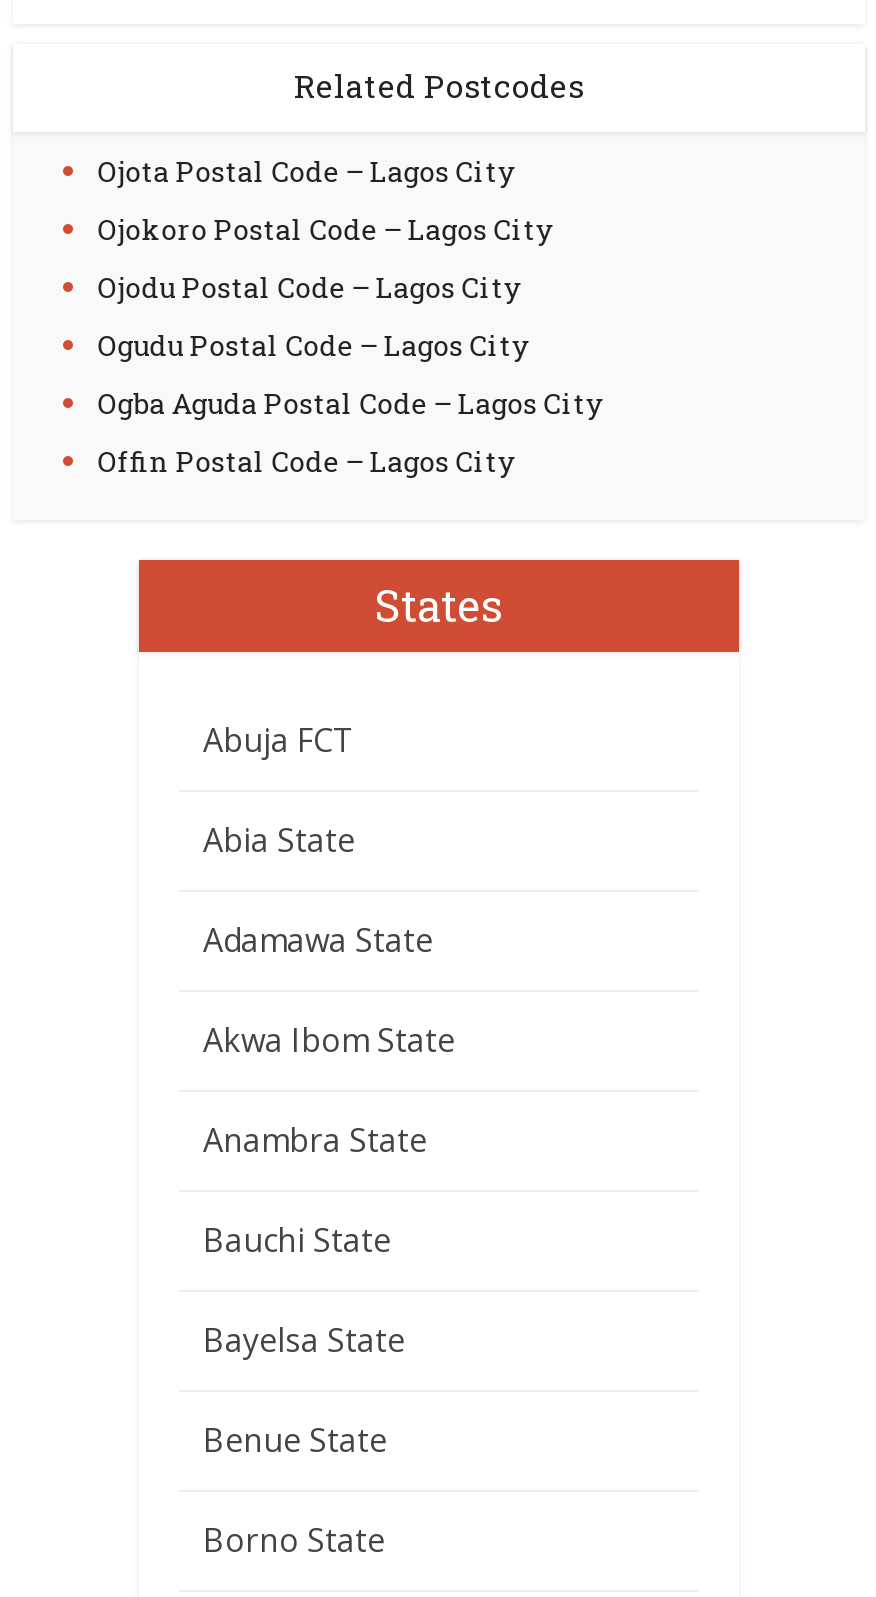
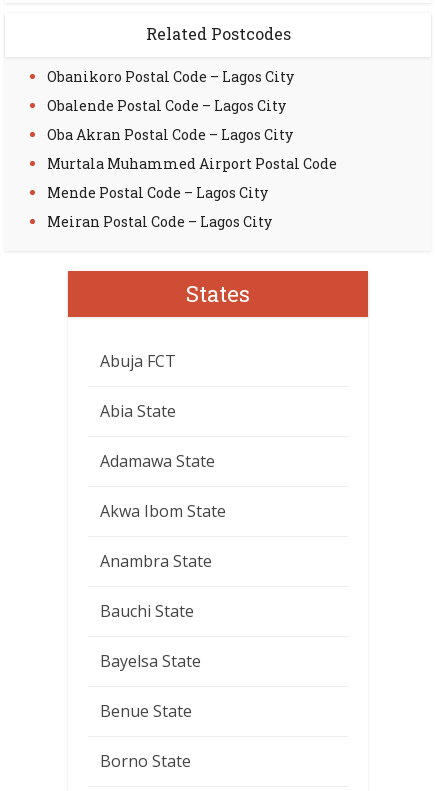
[97,152,513,190] Ojota Postal Code – Lagos City -> [47,67,294,86] Obanikoro Postal Code – Lagos City
[97,210,551,248] Ojokoro Postal Code – Lagos City -> [47,96,286,115] Obalende Postal Code – Lagos City
[97,268,519,306] Ojodu Postal Code – Lagos City -> [47,125,293,144] Oba Akran Postal Code – Lagos City
[97,326,527,364] Ogudu Postal Code – Lagos City -> [47,154,337,173] Murtala Muhammed Airport Postal Code
[97,384,601,422] Ogba Aguda Postal Code – Lagos City -> [47,183,268,202] Mende Postal Code – Lagos City
[97,442,513,480] Offin Postal Code – Lagos City -> [47,212,272,231] Meiran Postal Code – Lagos City

